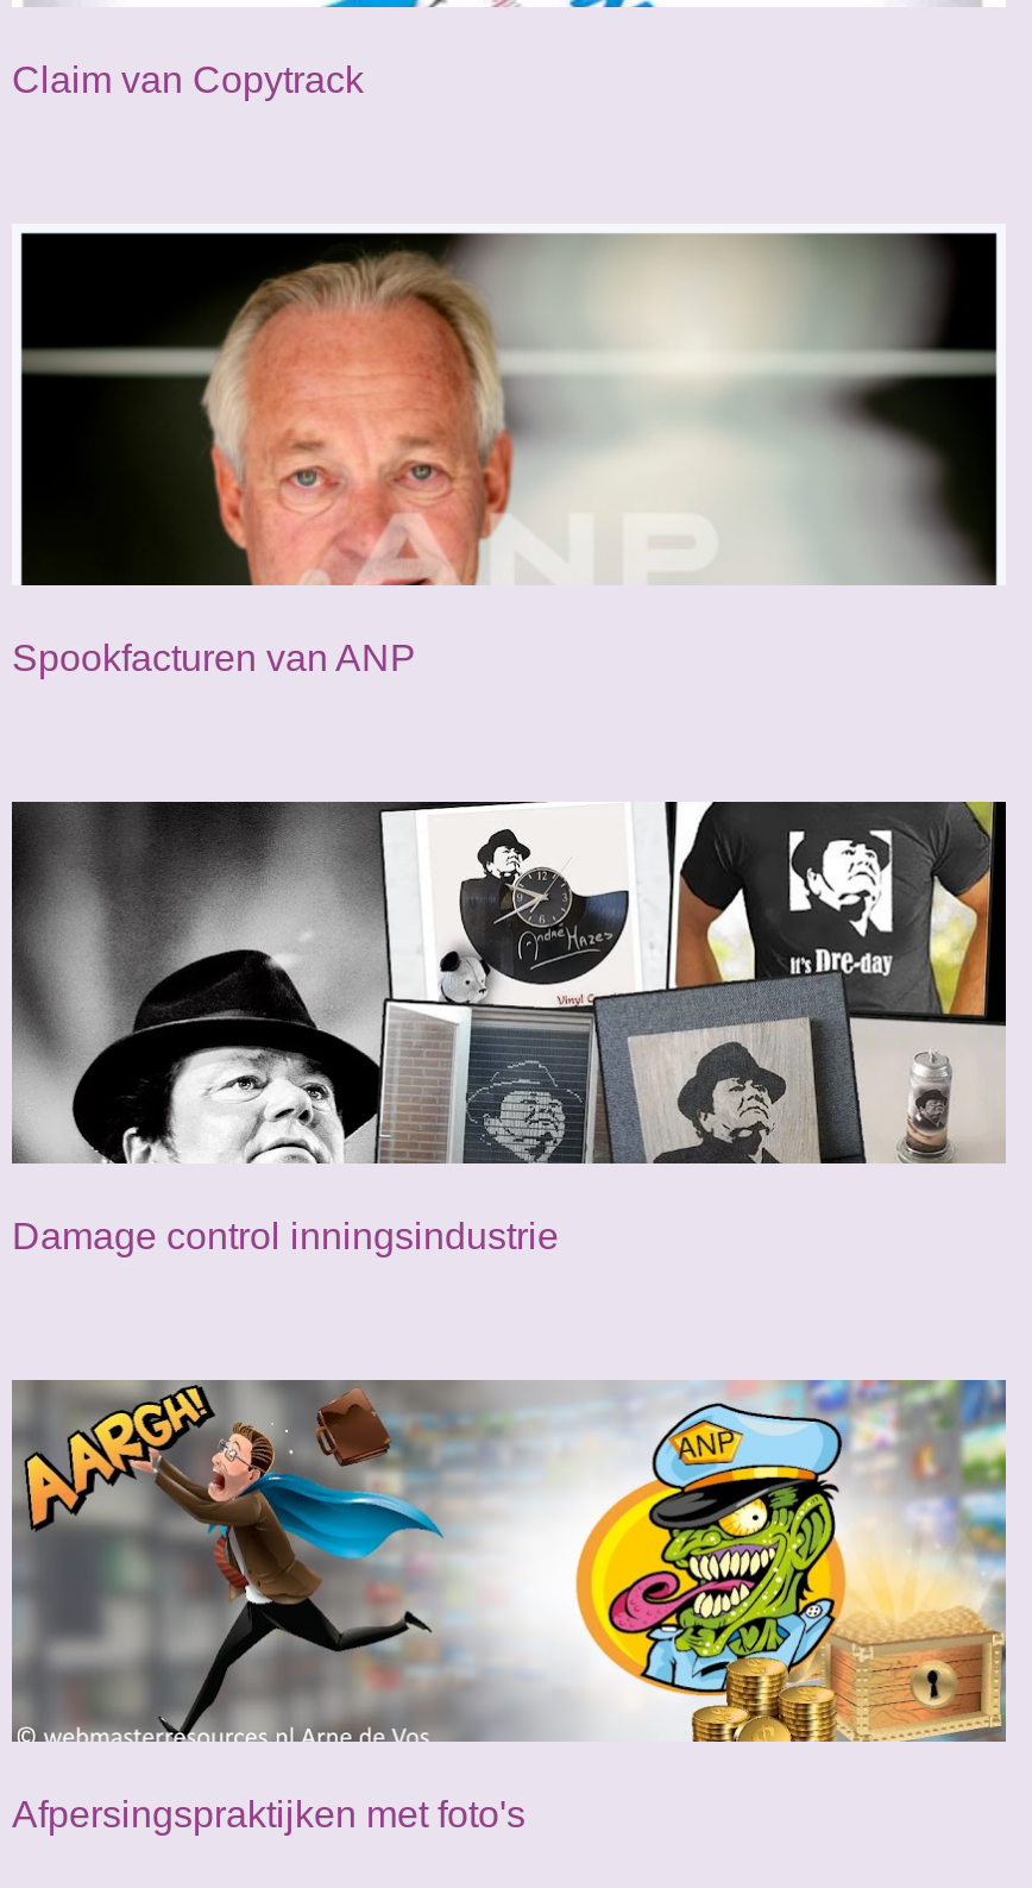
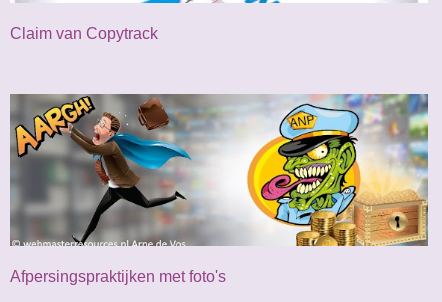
[12,224,999,679] [image] | Spookfacturen van ANP -> none
[10,799,1008,1257] [image] | Damage control inningsindustrie -> none

